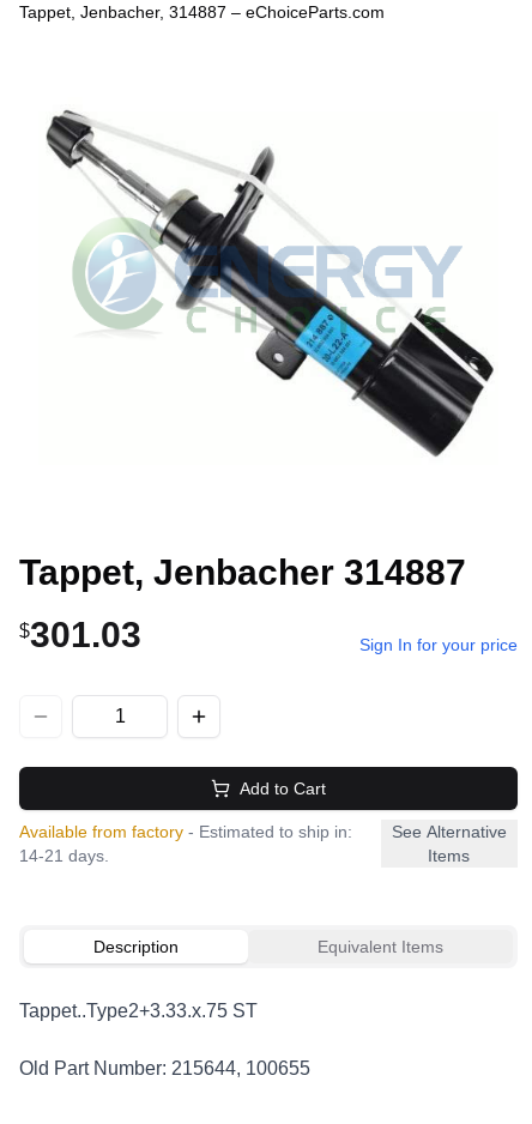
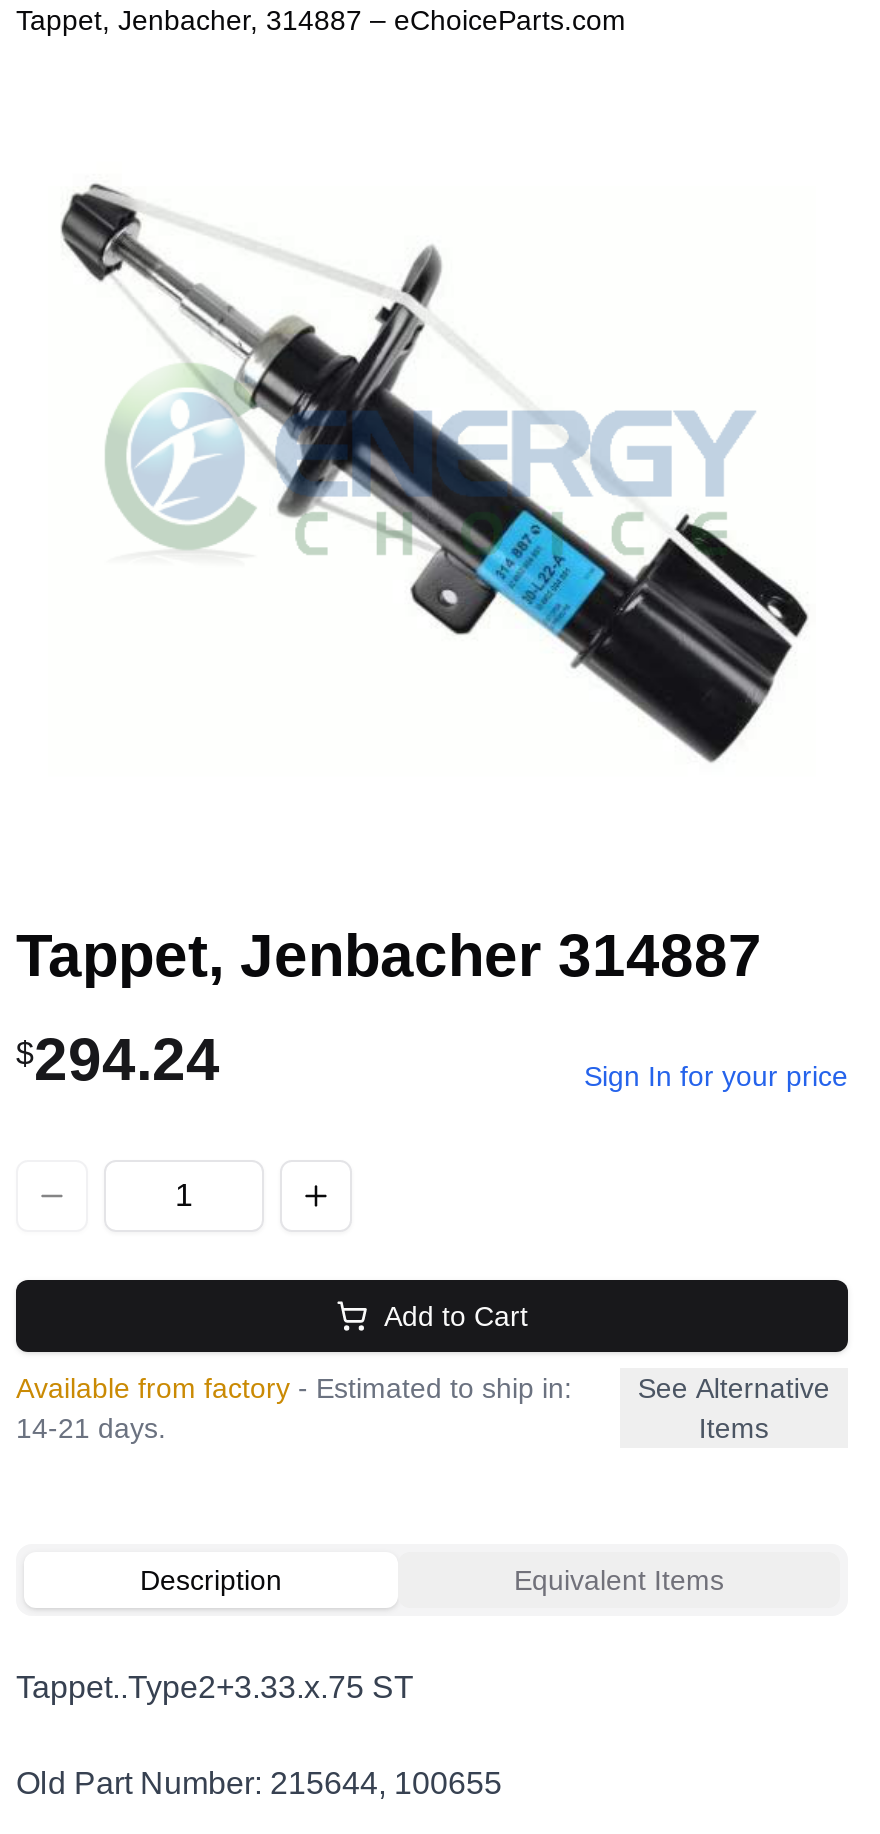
[19,615,141,654] $301.03 -> [16,1026,220,1092] $294.24

